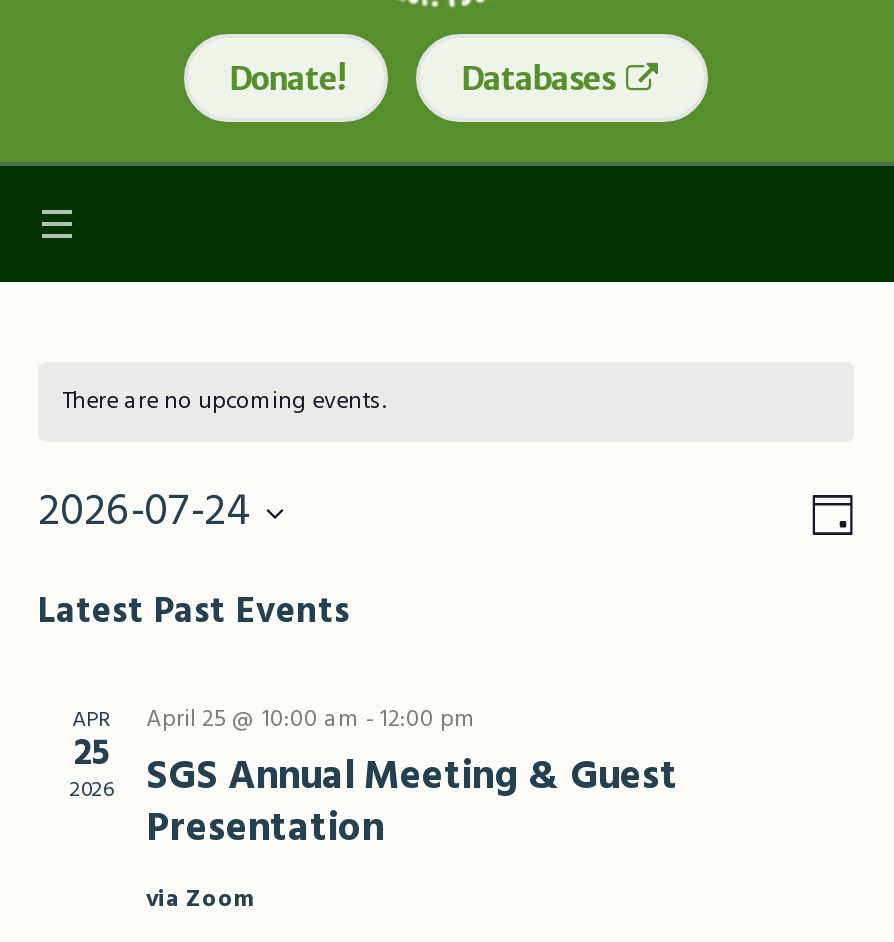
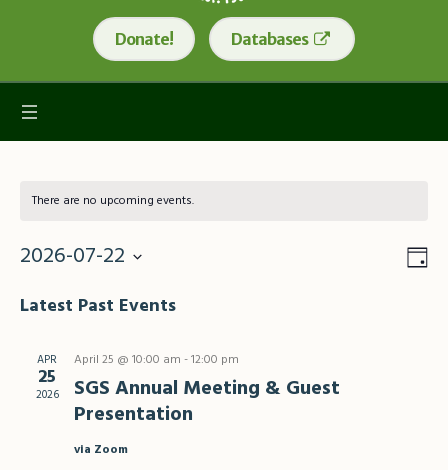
[38,478,250,548] 2026-07-24 -> [20,239,125,274] 2026-07-22

